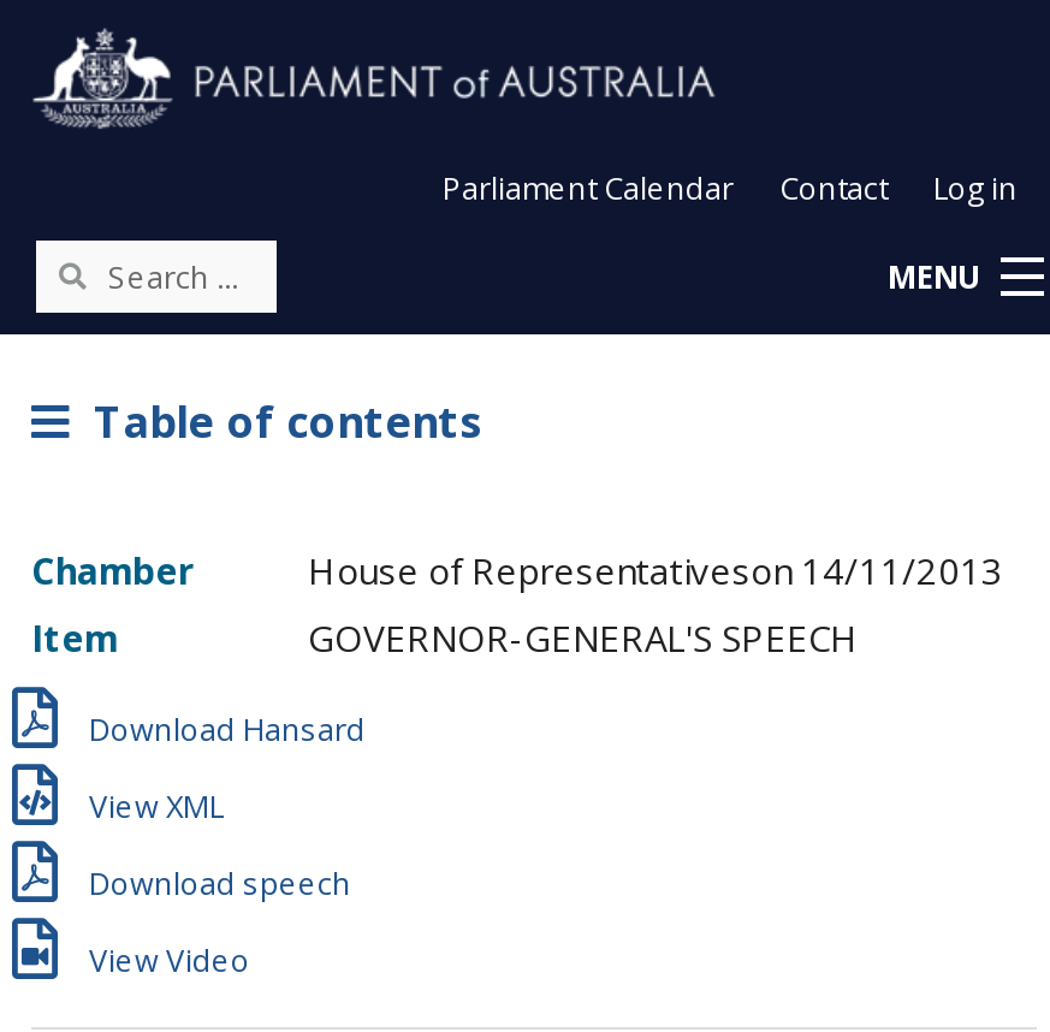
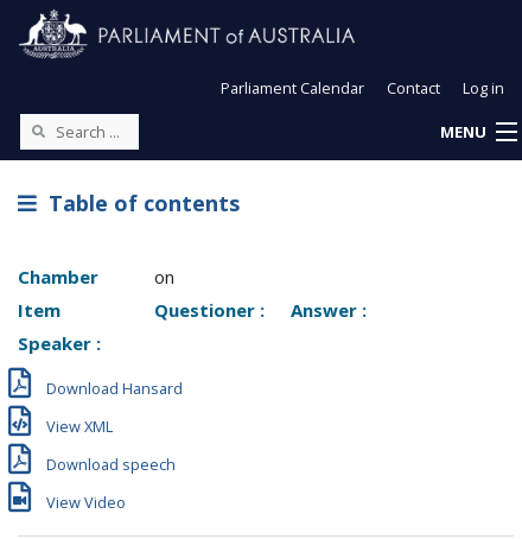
[308,547,1003,595] House of Representativeson 14/11/2013 -> [154,265,174,289] on
[308,614,859,662] GOVERNOR-GENERAL'S SPEECH -> [18,298,367,355] Questioner : | Answer : | Speaker :

